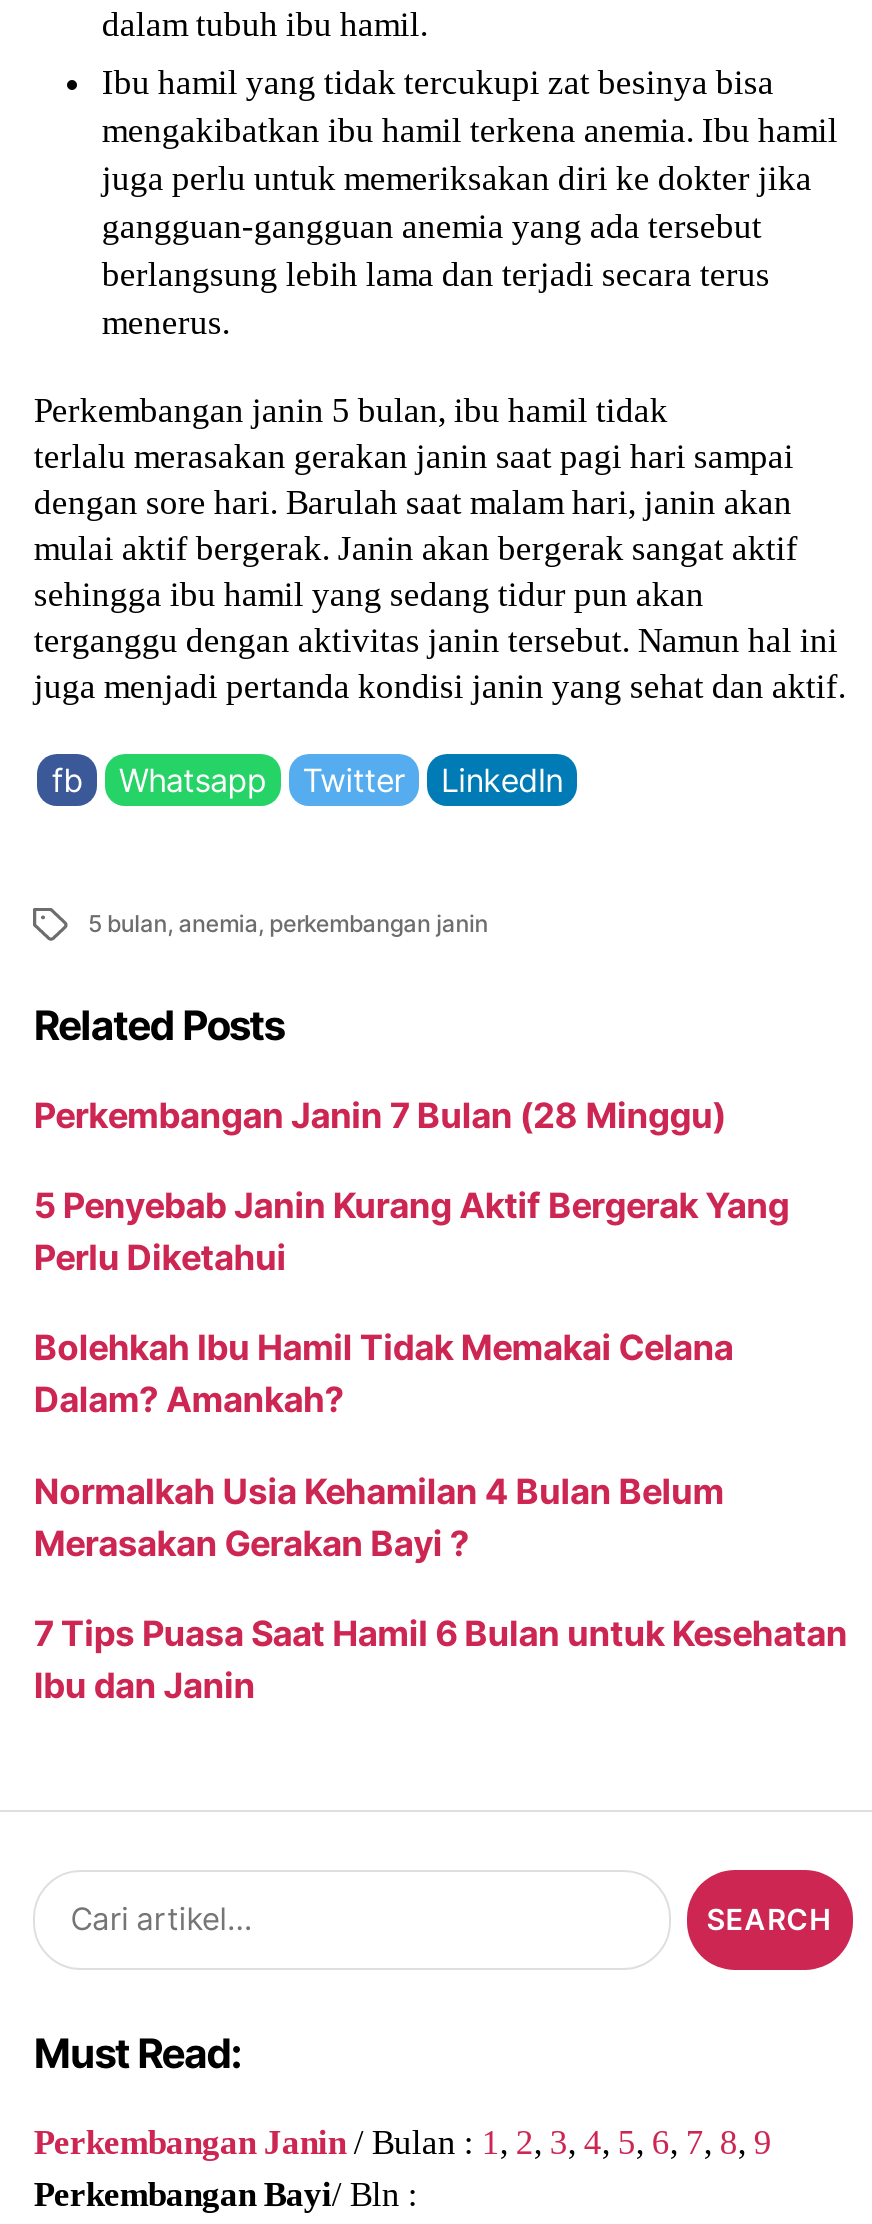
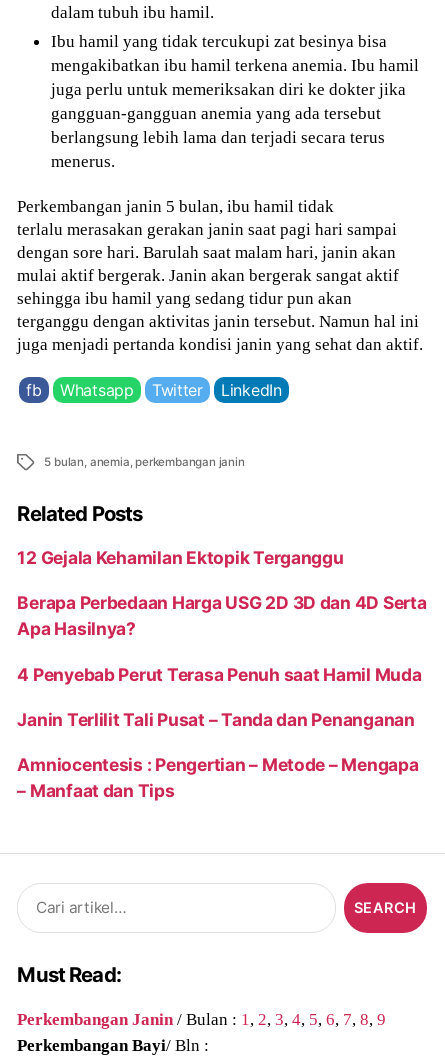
[34,1094,726,1136] Perkembangan Janin 7 Bulan (28 Minggu) -> [17,547,344,568] 12 Gejala Kehamilan Ektopik Terganggu
[34,1184,789,1278] 5 Penyebab Janin Kurang Aktif Bergerak Yang | Perlu Diketahui -> [17,592,427,639] Berapa Perbedaan Harga USG 2D 3D dan 4D Serta | Apa Hasilnya?
[34,1327,733,1421] Bolehkah Ibu Hamil Tidak Memakai Celana | Dalam? Amankah? -> [17,664,422,685] 4 Penyebab Perut Terasa Penuh saat Hamil Muda
[34,1470,724,1564] Normalkah Usia Kehamilan 4 Bulan Belum | Merasakan Gerakan Bayi ? -> [17,709,415,730] Janin Terlilit Tali Pusat – Tanda dan Penanganan
[34,1613,847,1707] 7 Tips Puasa Saat Hamil 6 Bulan untuk Kesehatan | Ibu dan Janin -> [17,754,419,801] Amniocentesis : Pengertian – Metode – Mengapa | – Manfaat dan Tips

